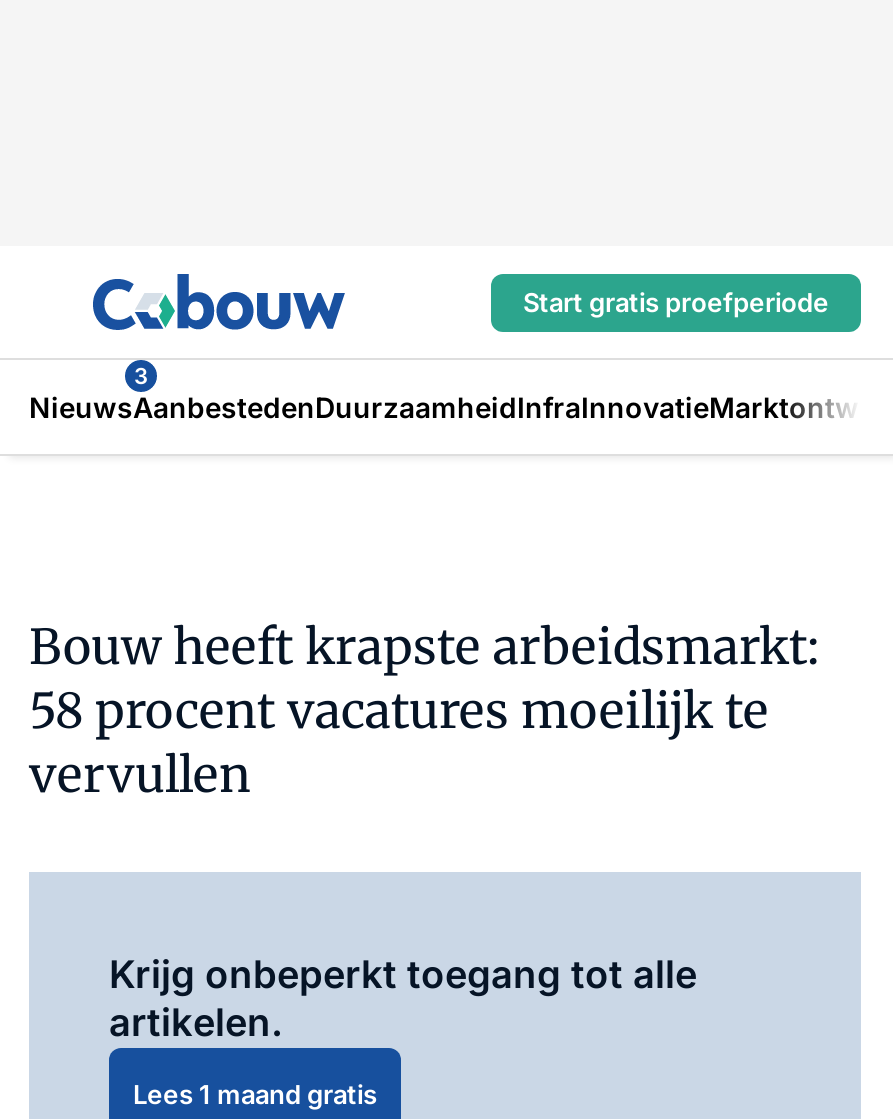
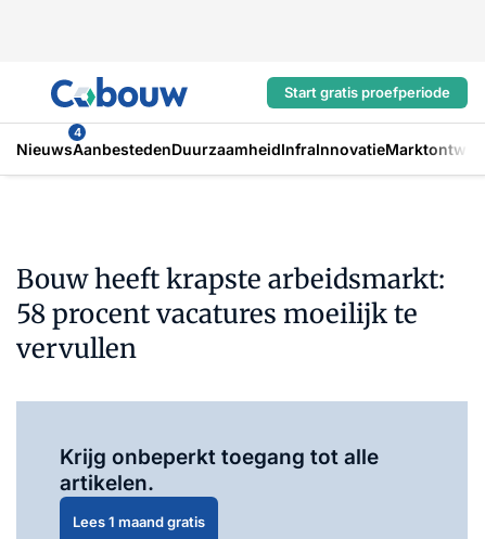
[134,362,148,390] 3 -> [73,125,81,140] 4

